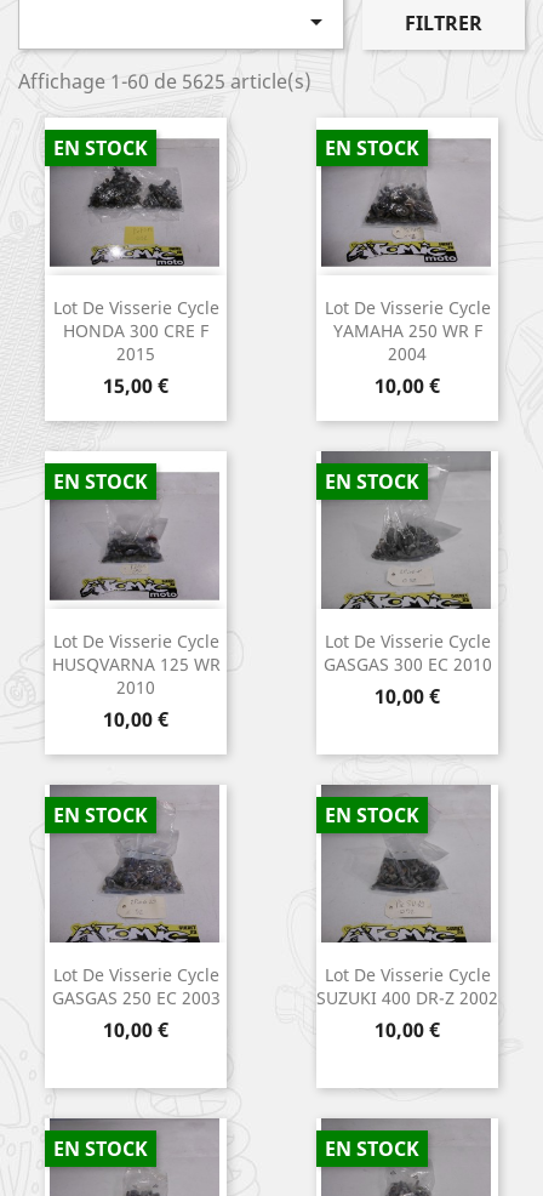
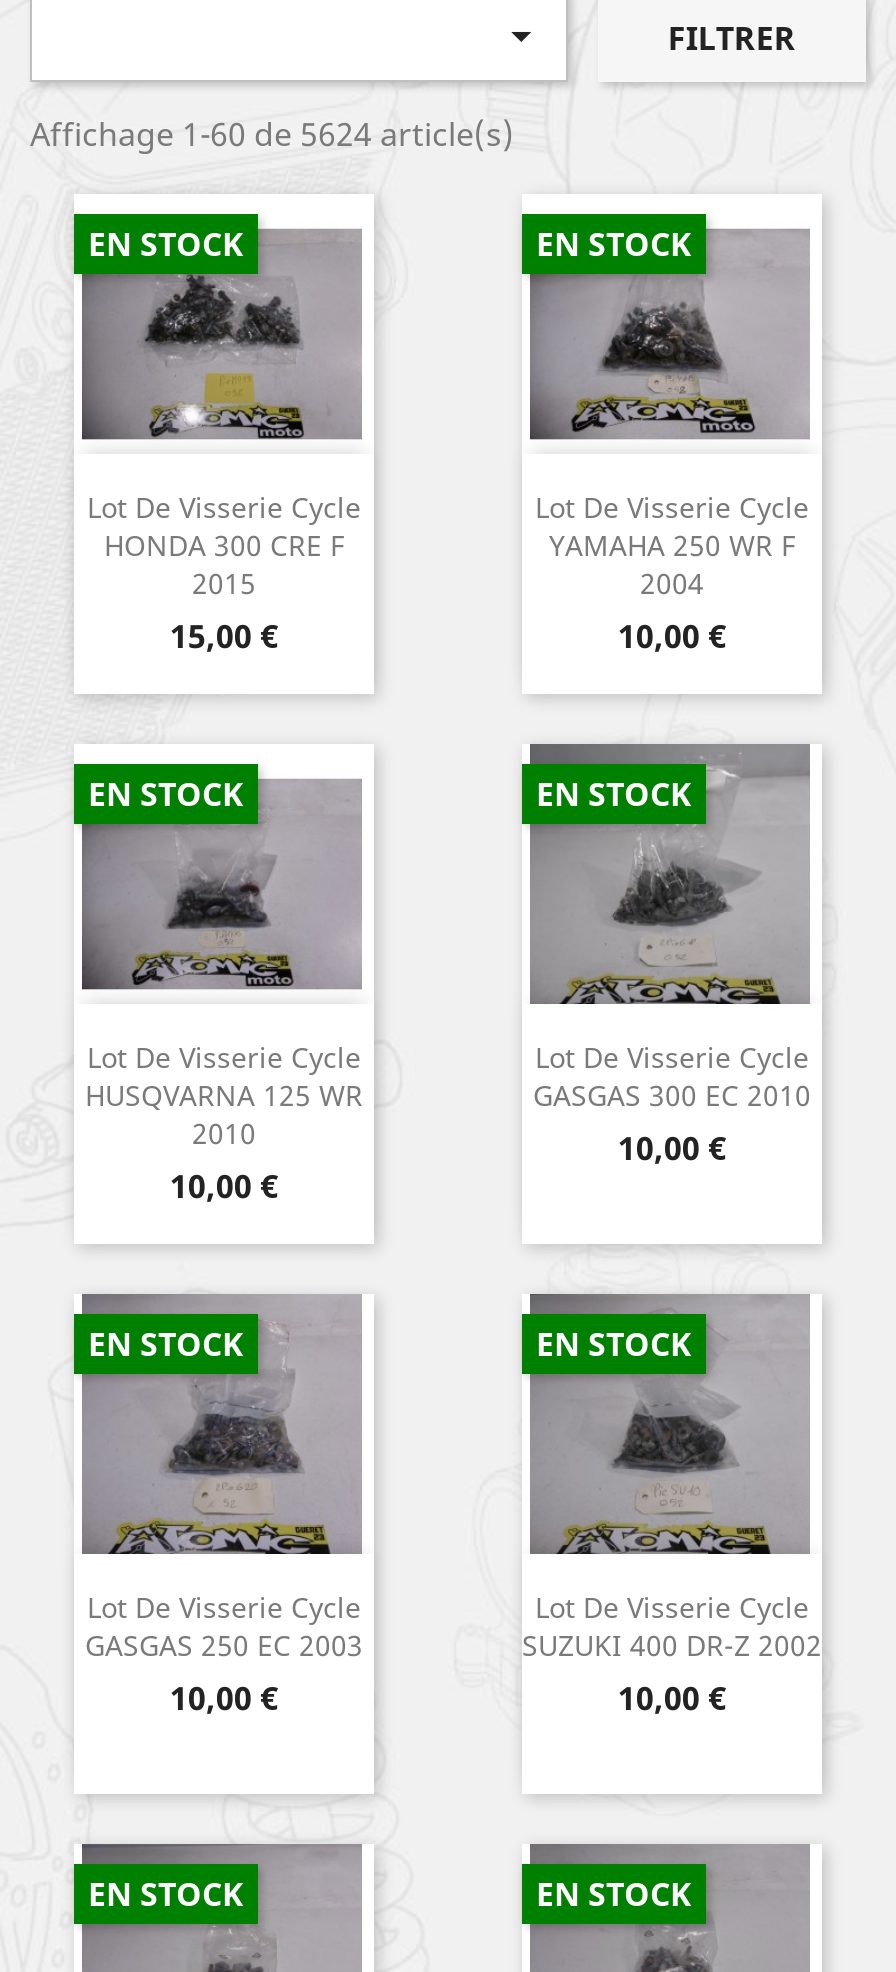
[18,68,311,95] Affichage 1-60 de 5625 article(s) -> [30,112,514,156] Affichage 1-60 de 5624 article(s)

